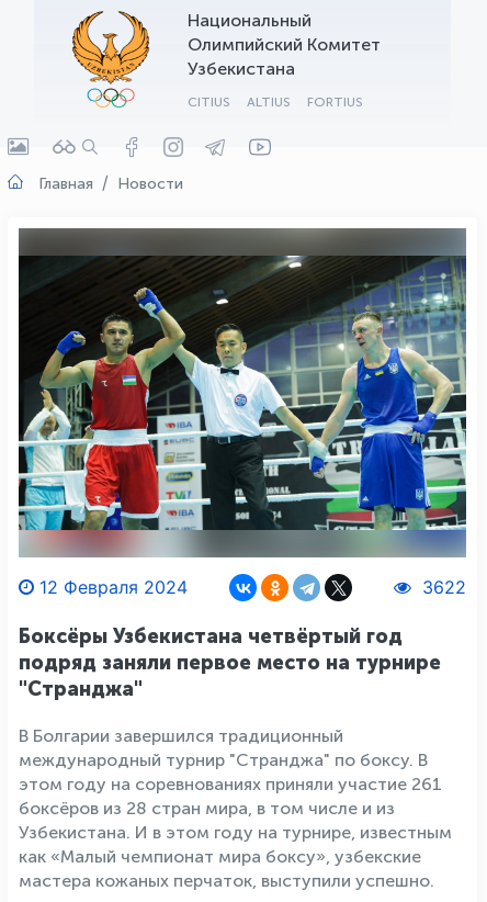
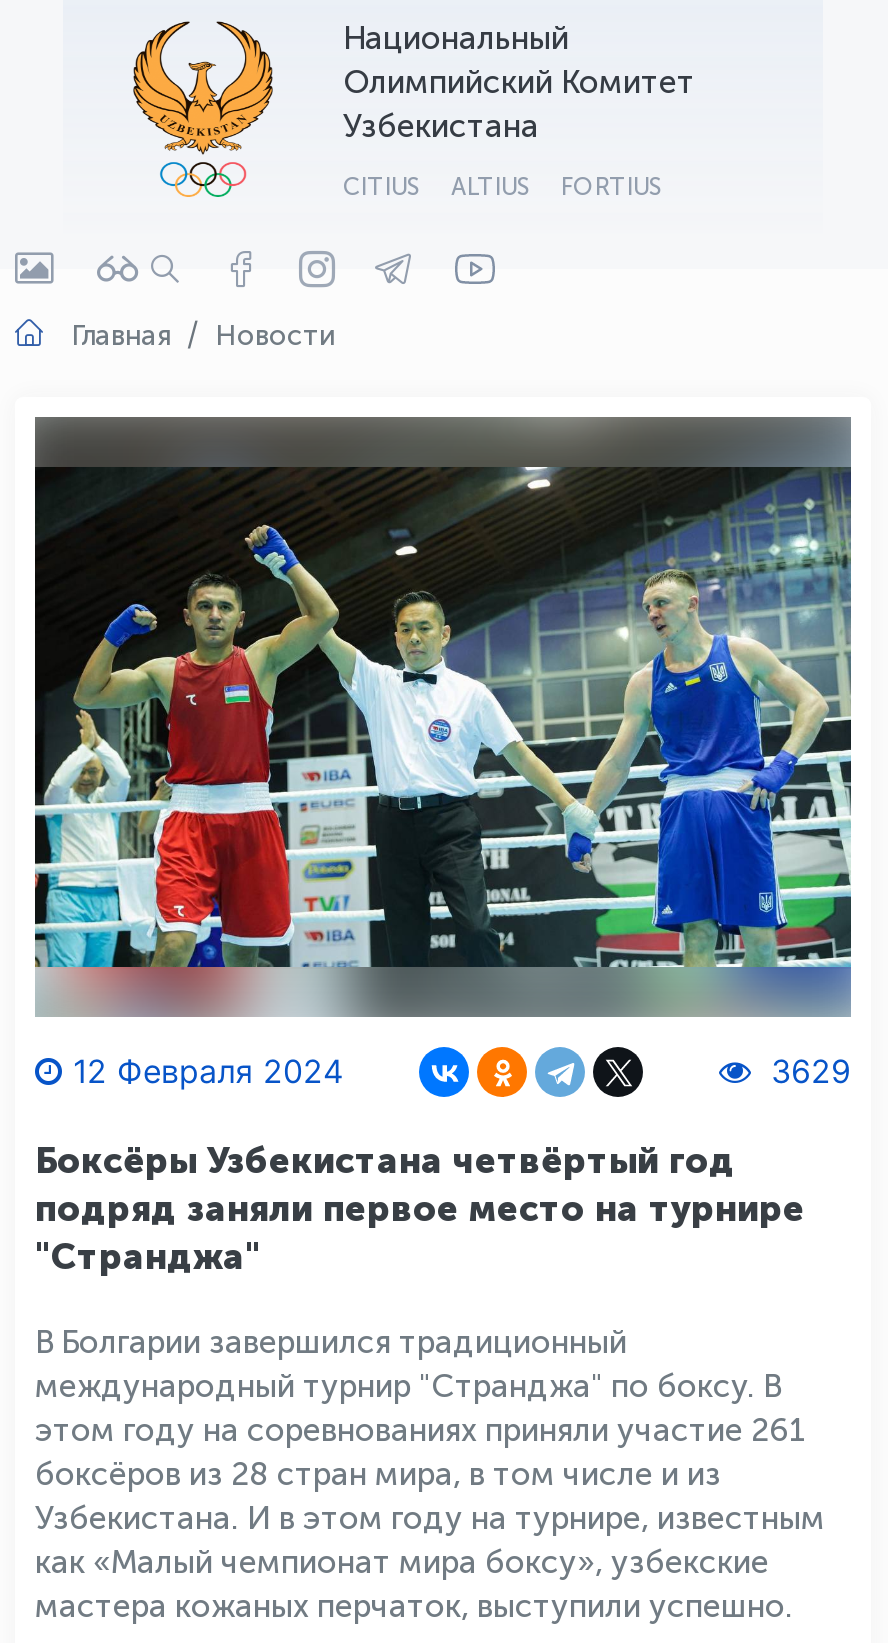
[417,576,466,598] 3622 -> [761,1051,851,1091] 3629

